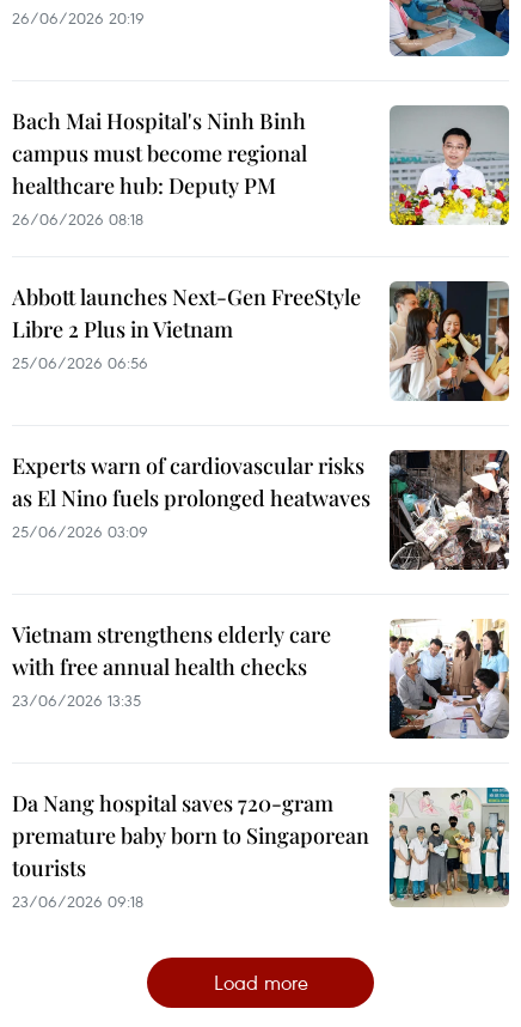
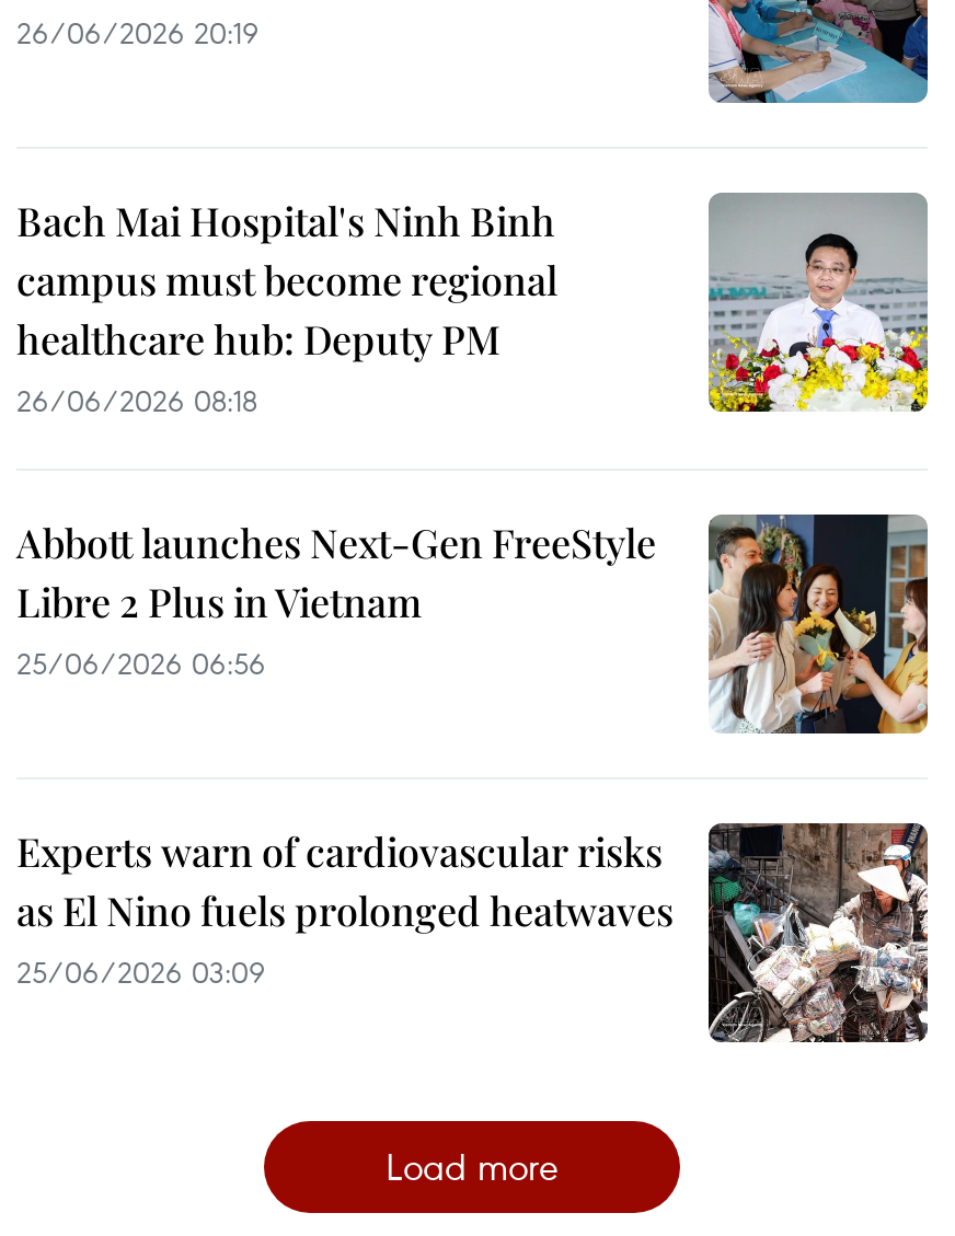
[12,620,331,711] Vietnam strengthens elderly care | with free annual health checks | 23/06/2026 13:35 -> none
[388,618,509,740] [image] -> none
[12,786,510,912] [image] | Da Nang hospital saves 720-gram | premature baby born to Singaporean | tourists | 23/06/2026 09:18 -> none

